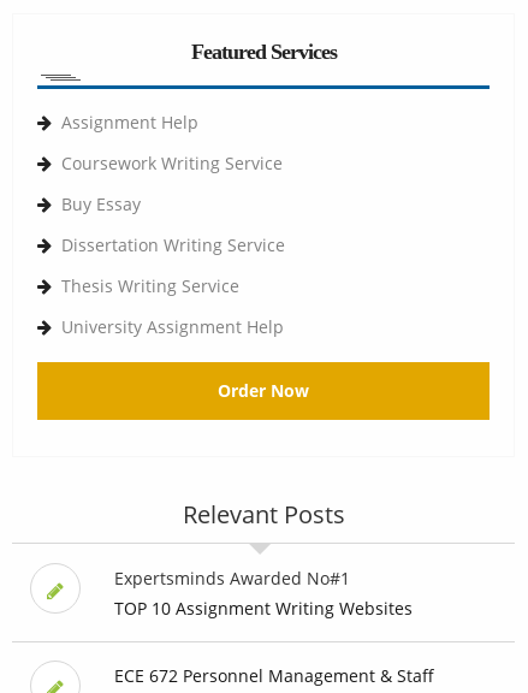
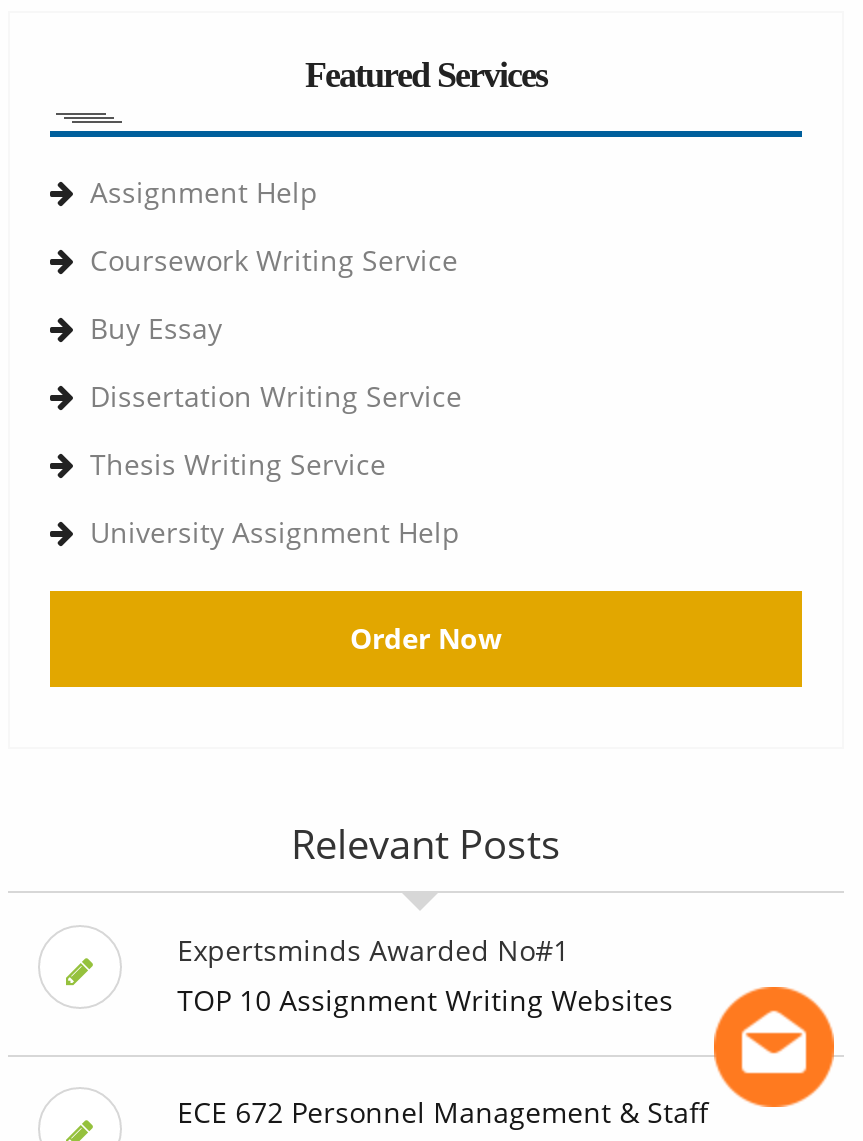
none -> [712,985,836,1109] [image]

